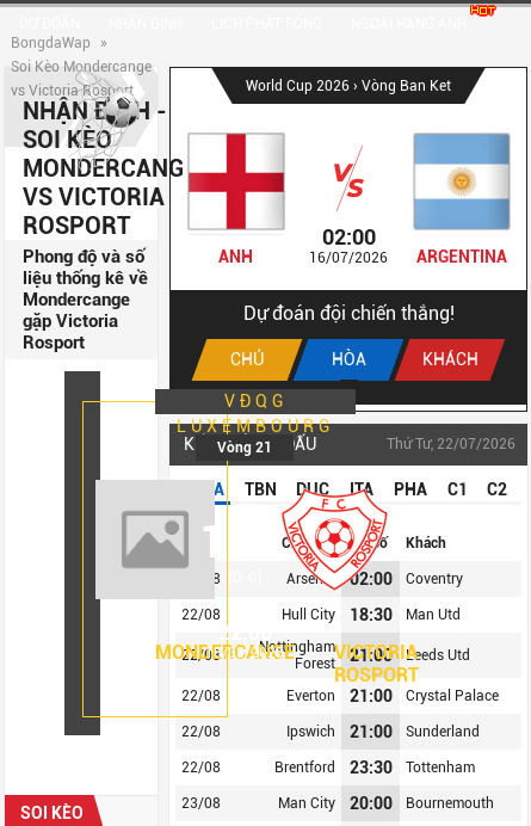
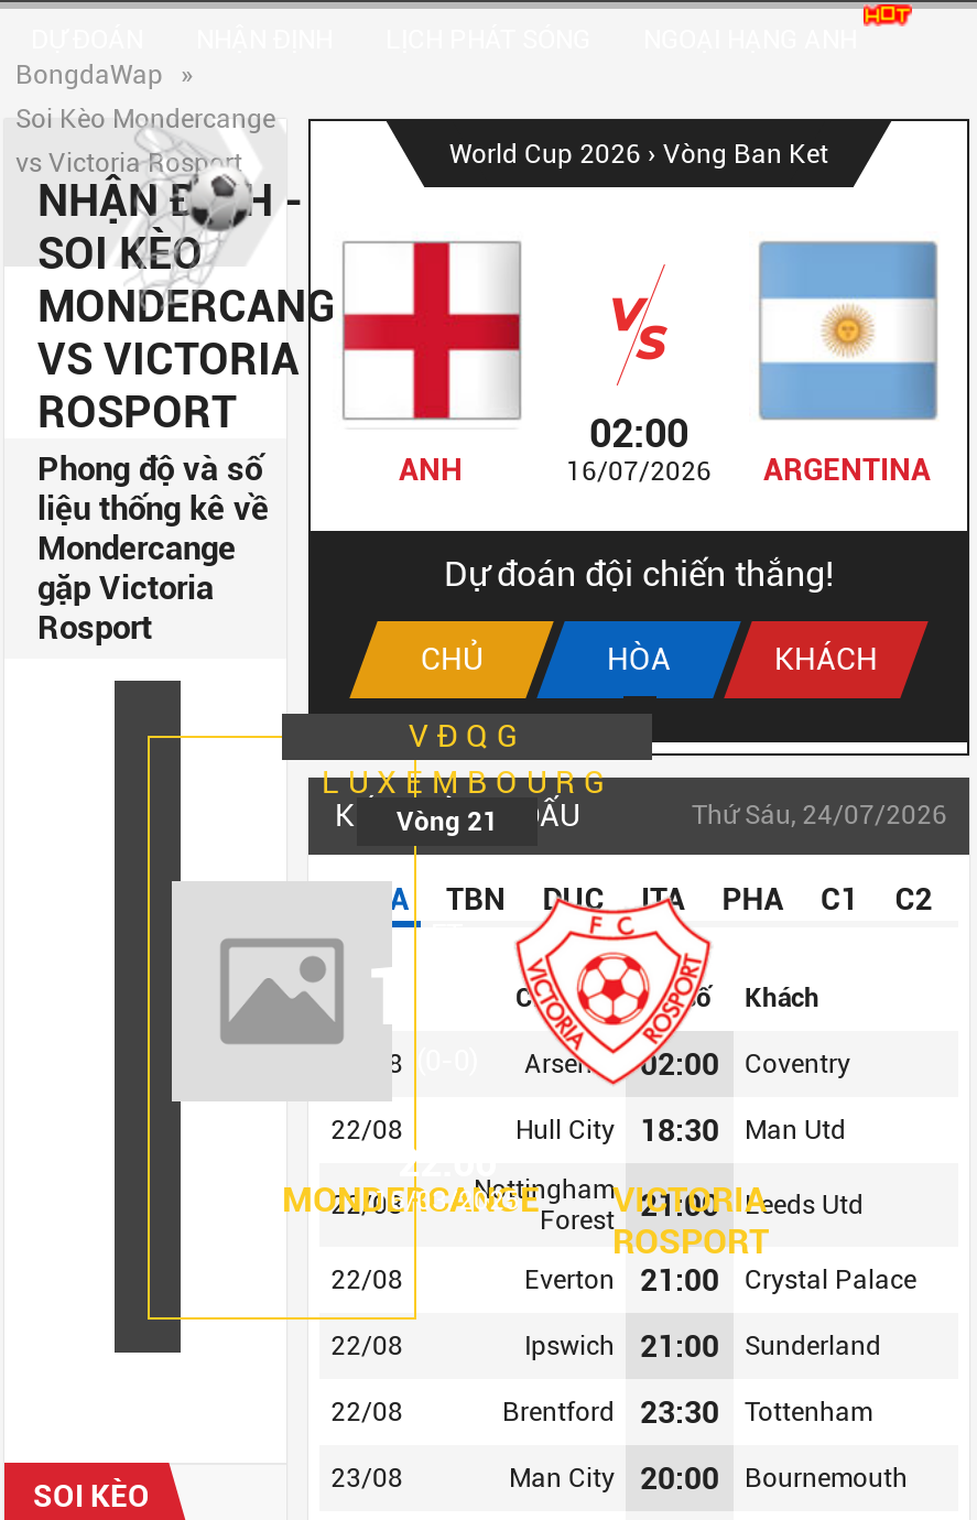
[387,436,515,452] Thứ Tư, 22/07/2026 -> [692,800,947,830] Thứ Sáu, 24/07/2026

